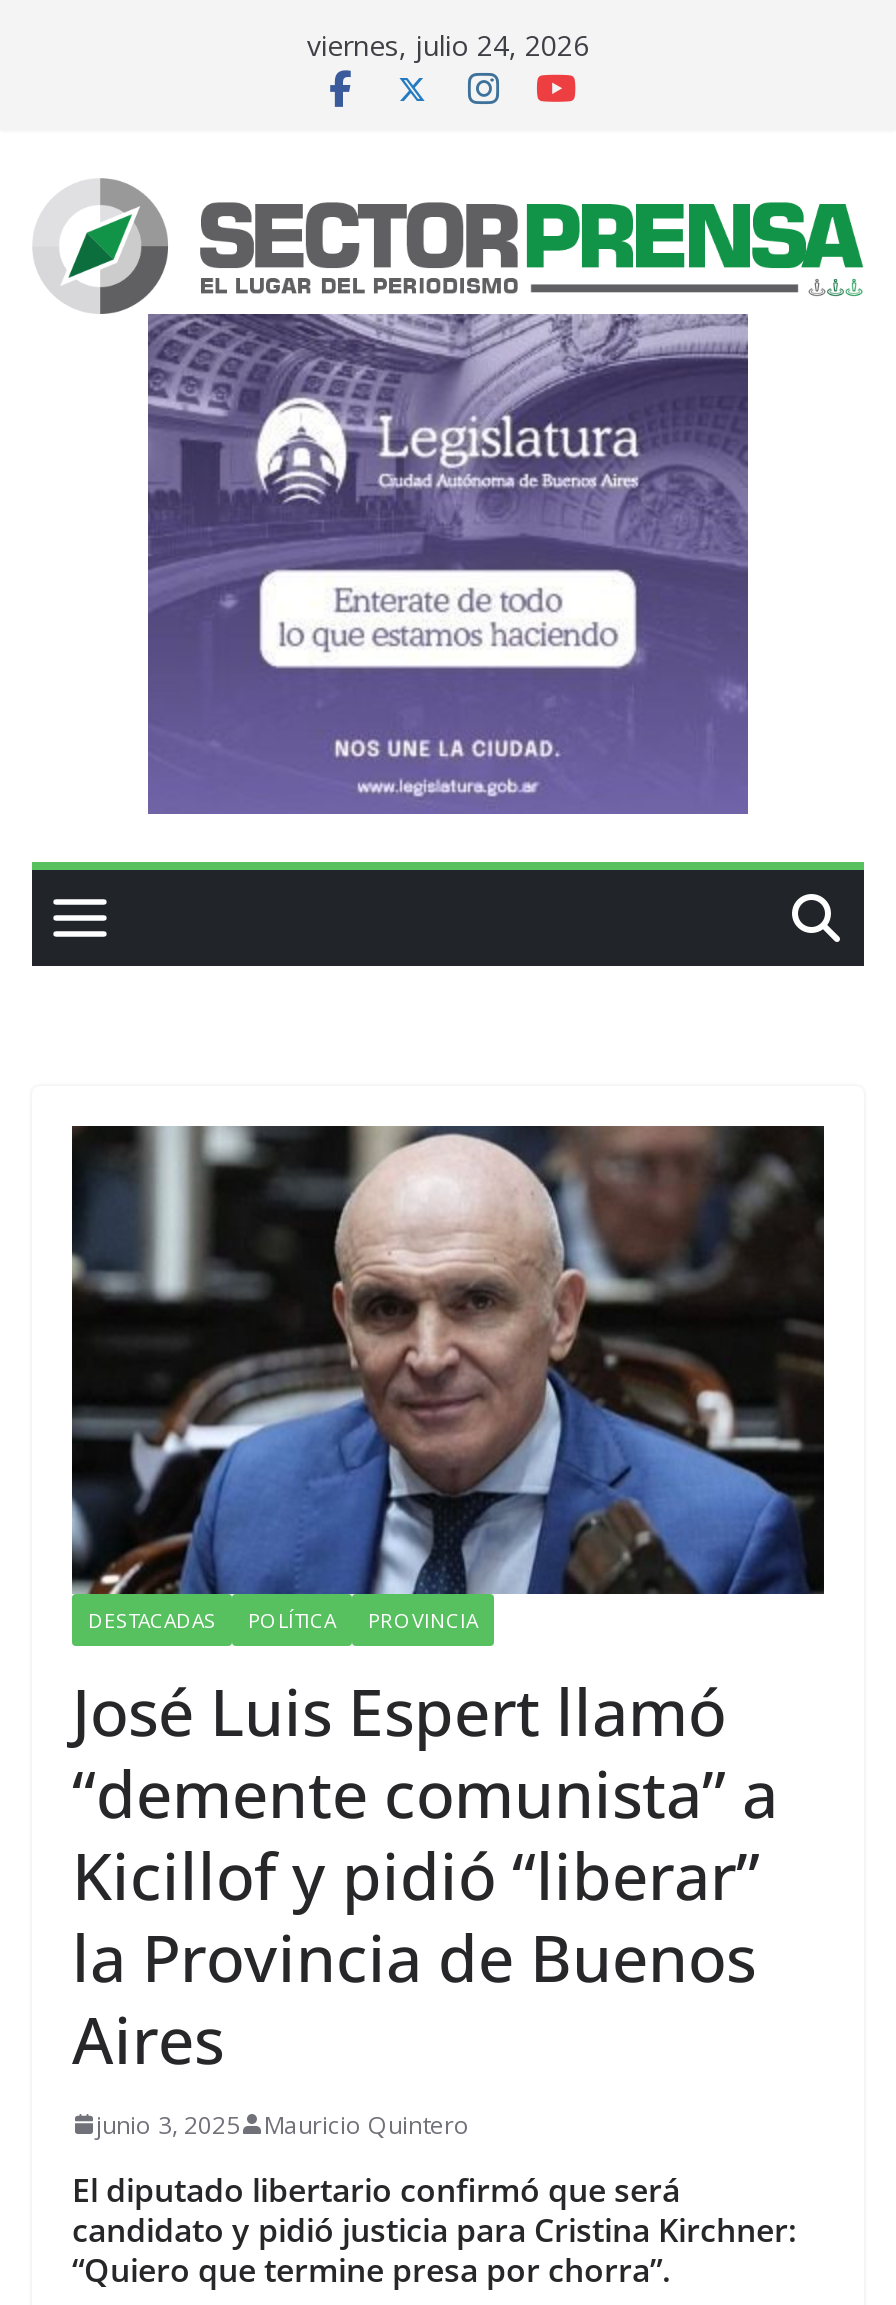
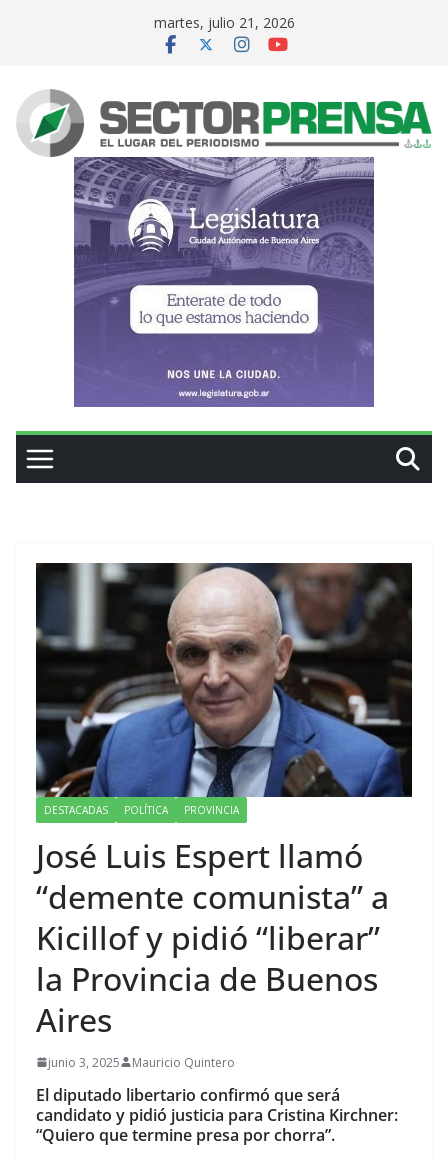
[307,26,589,64] viernes, julio 24, 2026 -> [153,13,294,32] martes, julio 21, 2026

